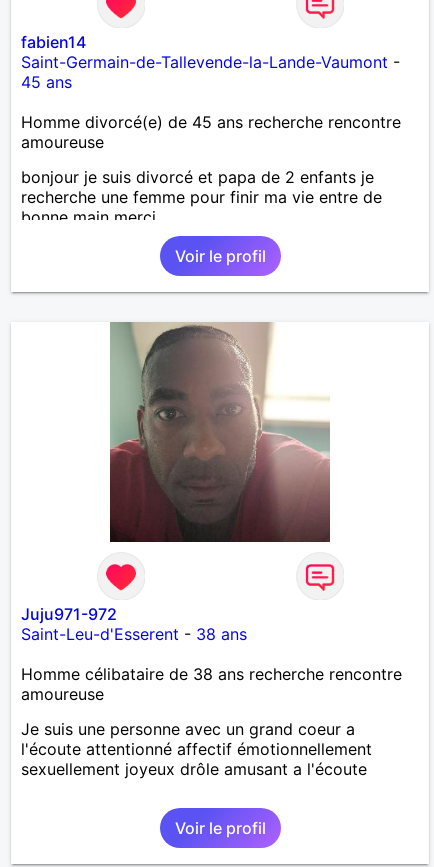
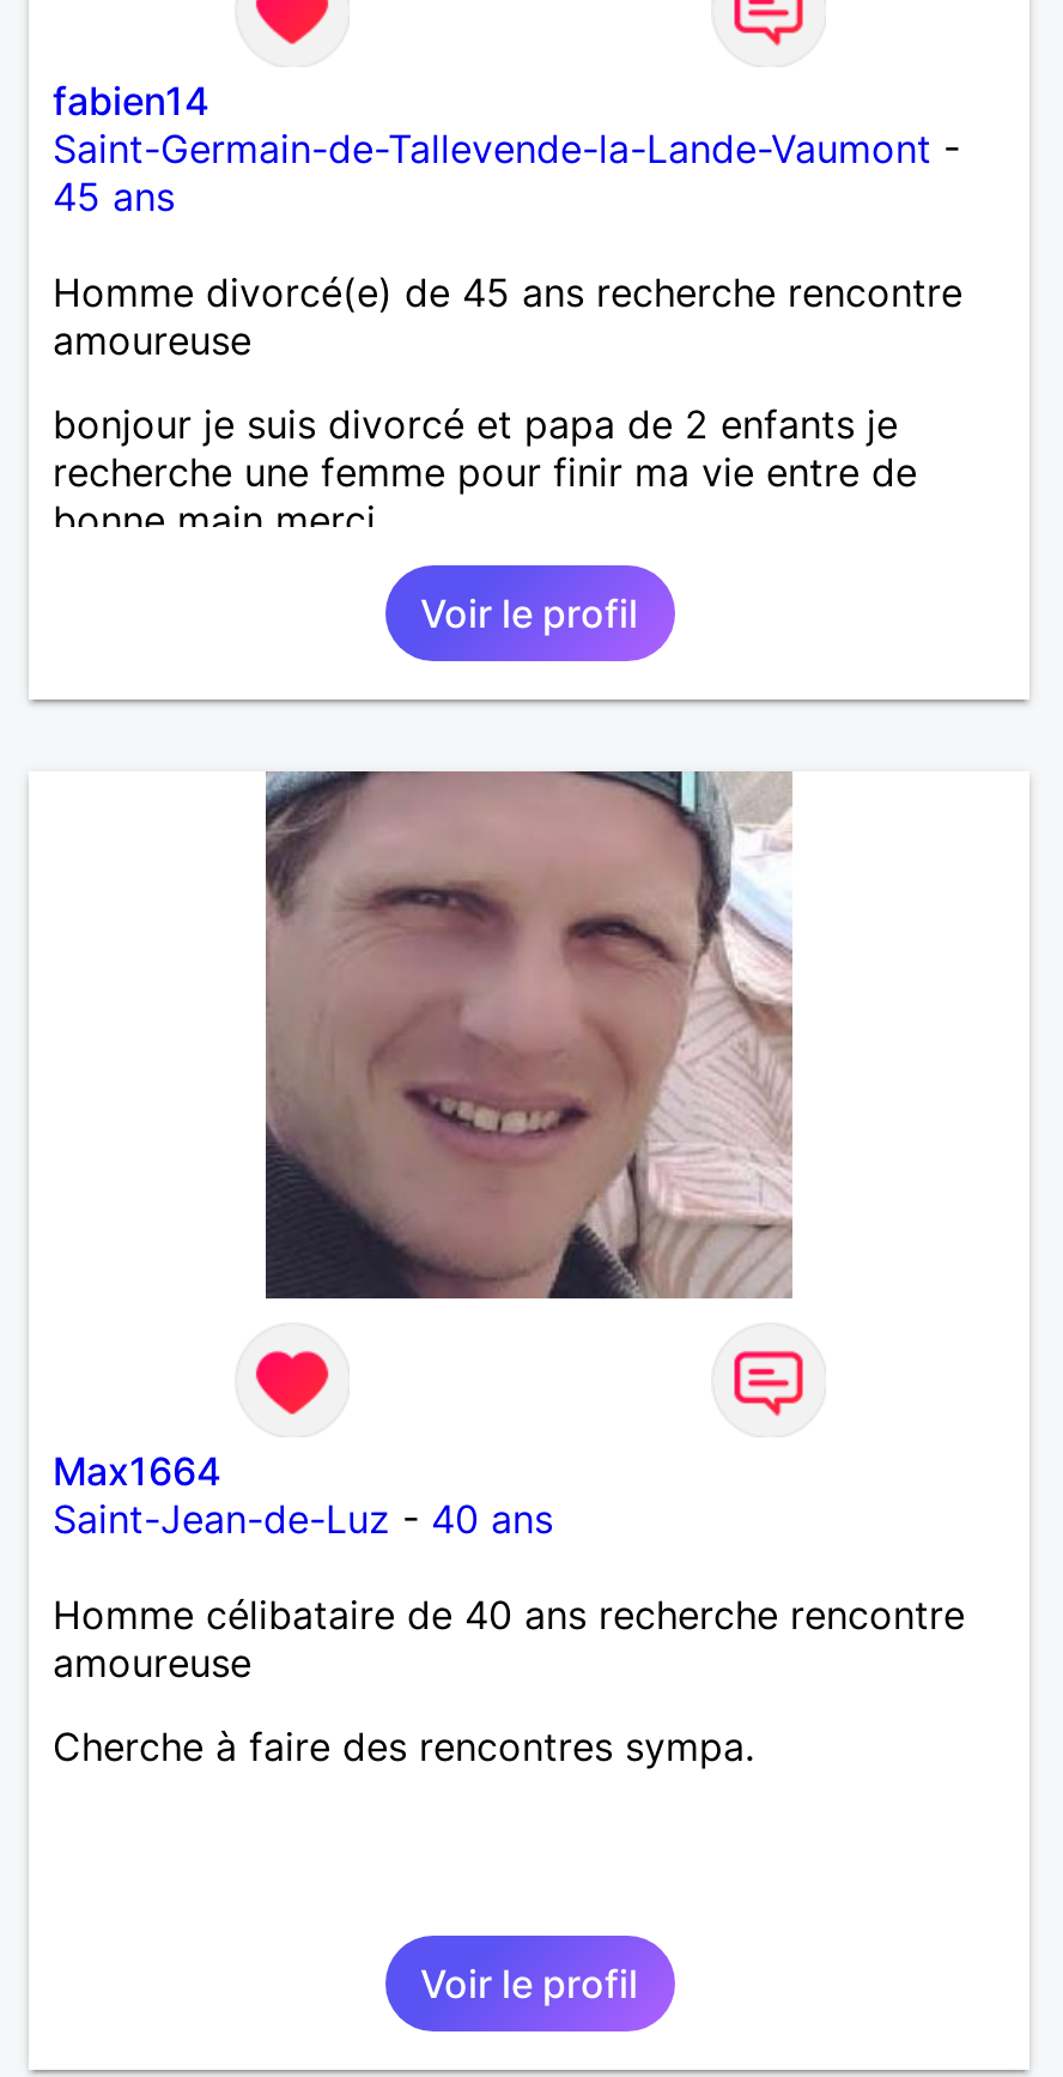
[110,322,331,543] [image] -> [263,769,792,1301] [image]
[21,604,247,644] Juju971-972 | Saint-Leu-d'Esserent - 38 ans -> [53,1447,553,1543] Max1664 | Saint-Jean-de-Luz - 40 ans
[21,664,402,684] Homme célibataire de 38 ans recherche rencontre -> [53,1590,965,1638] Homme célibataire de 40 ans recherche rencontre
[21,719,372,779] Je suis une personne avec un grand coeur a | l'écoute attentionné affectif émotionnellement | sexuellement joyeux drôle amusant a l'écoute -> [53,1722,754,1770] Cherche à faire des rencontres sympa.

